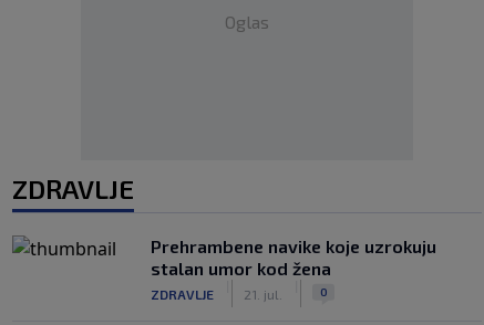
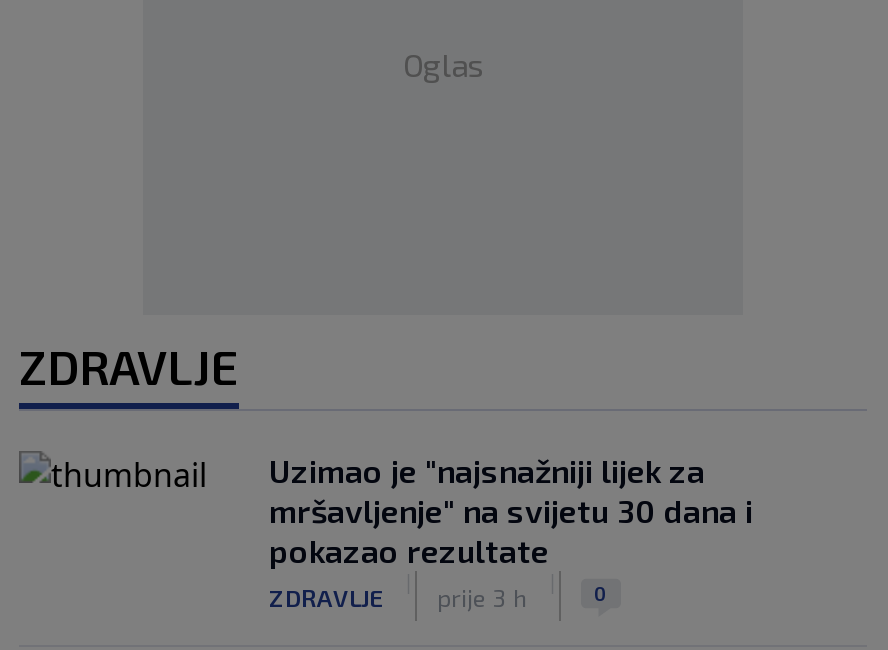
[151,235,436,279] Prehrambene navike koje uzrokuju | stalan umor kod žena -> [269,451,753,569] Uzimao je "najsnažniji lijek za | mršavljenje" na svijetu 30 dana i | pokazao rezultate
[151,286,282,301] ZDRAVLJE 21. jul. -> [269,582,527,610] ZDRAVLJE prije 3 h

